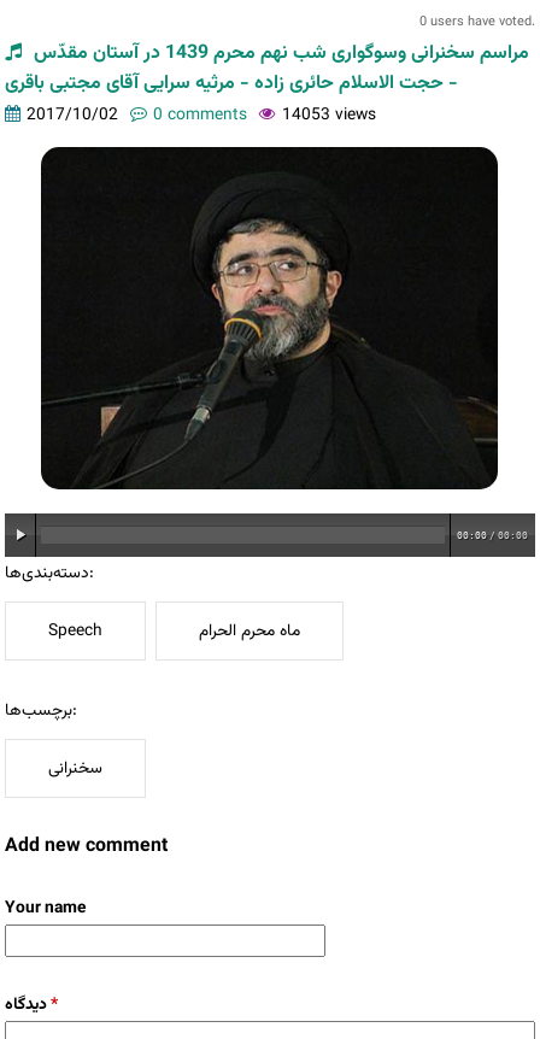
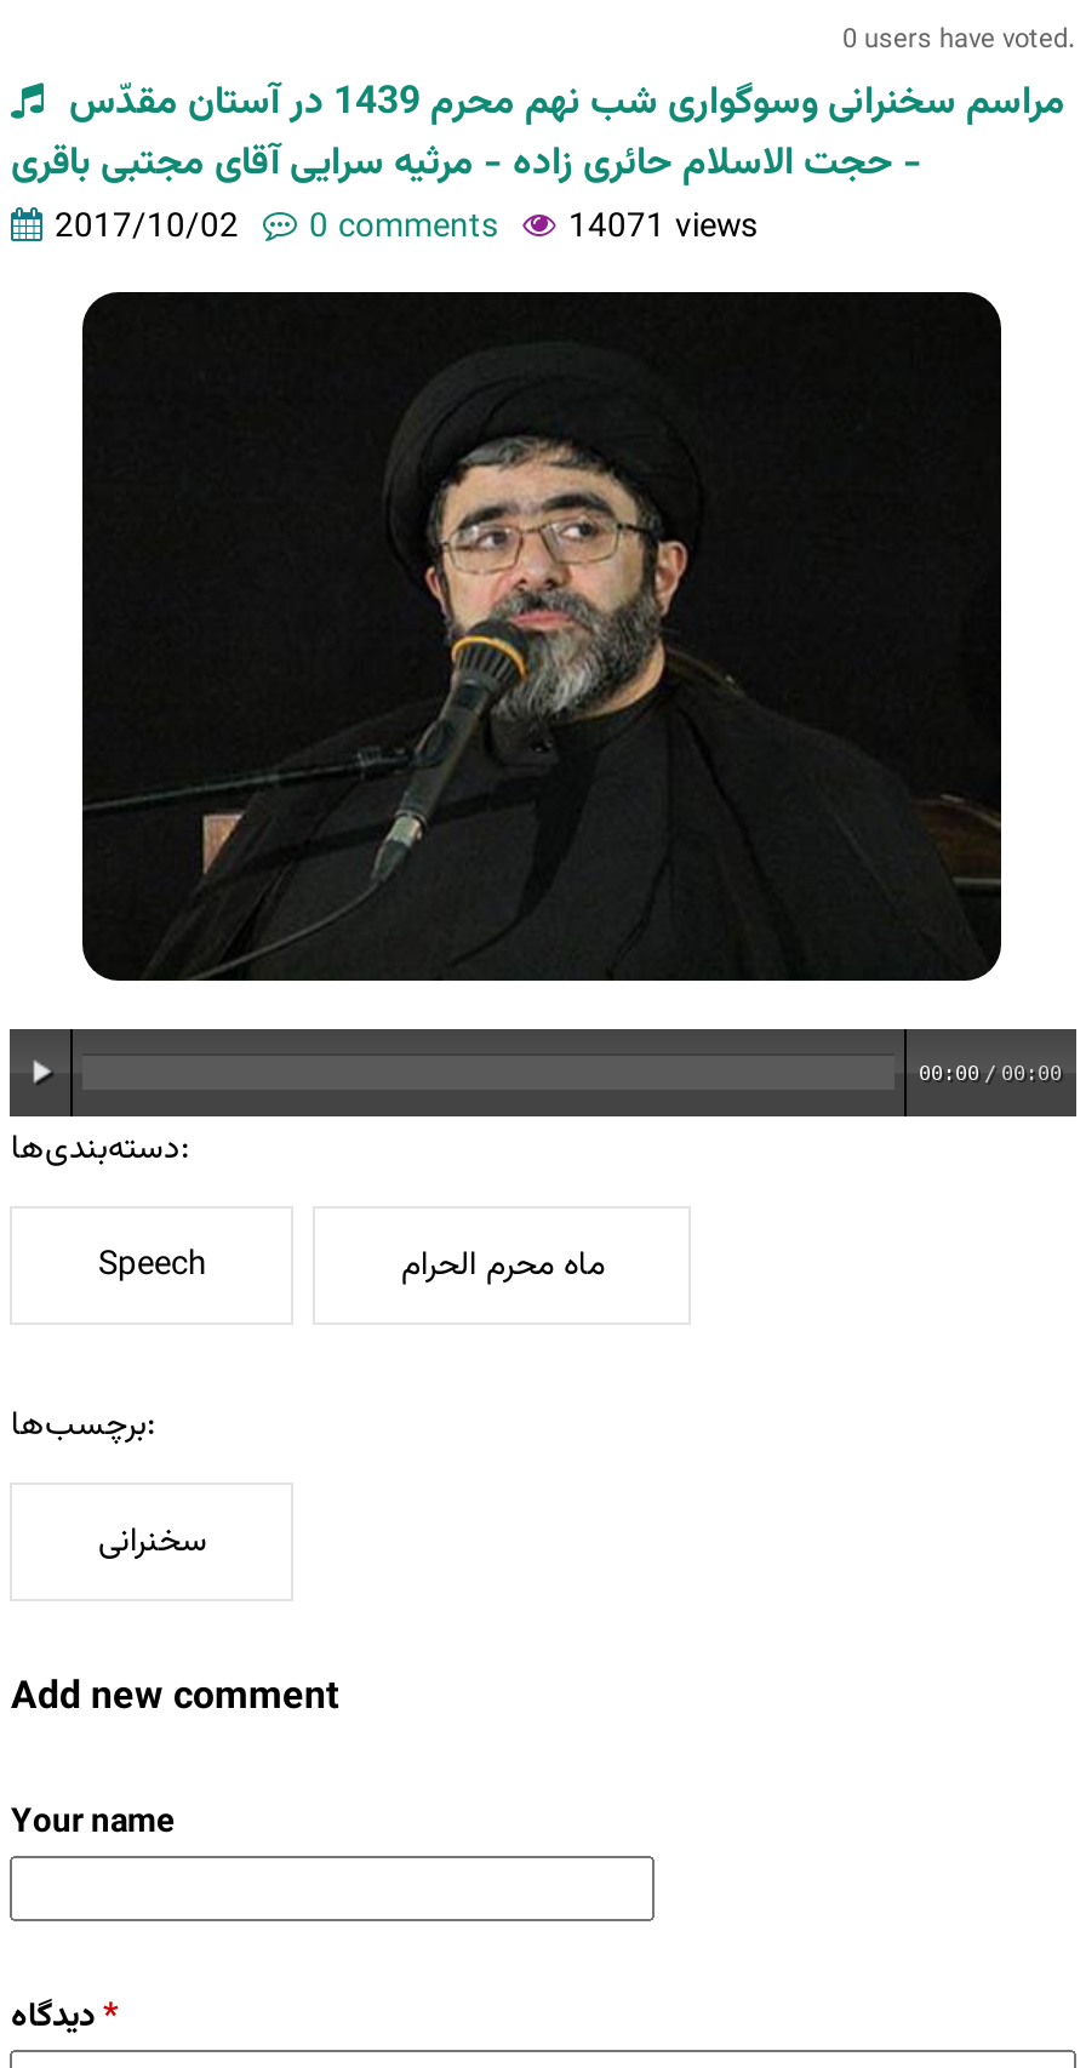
[27,102,377,128] 2017/10/02 0 comments 14053 views -> [55,202,758,253] 2017/10/02 0 comments 14071 views

